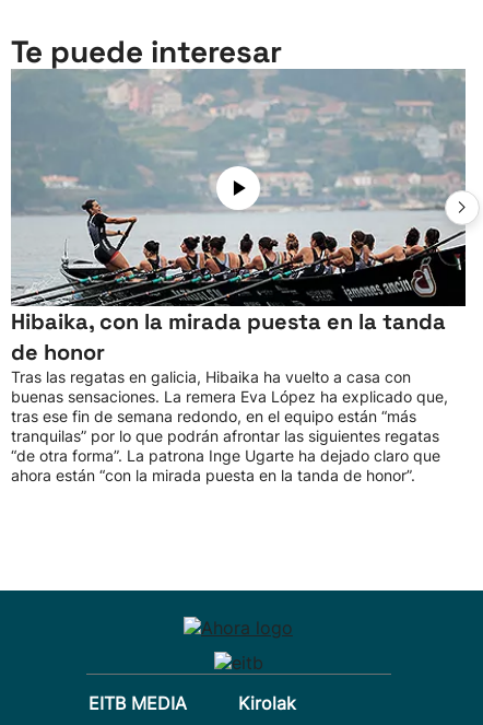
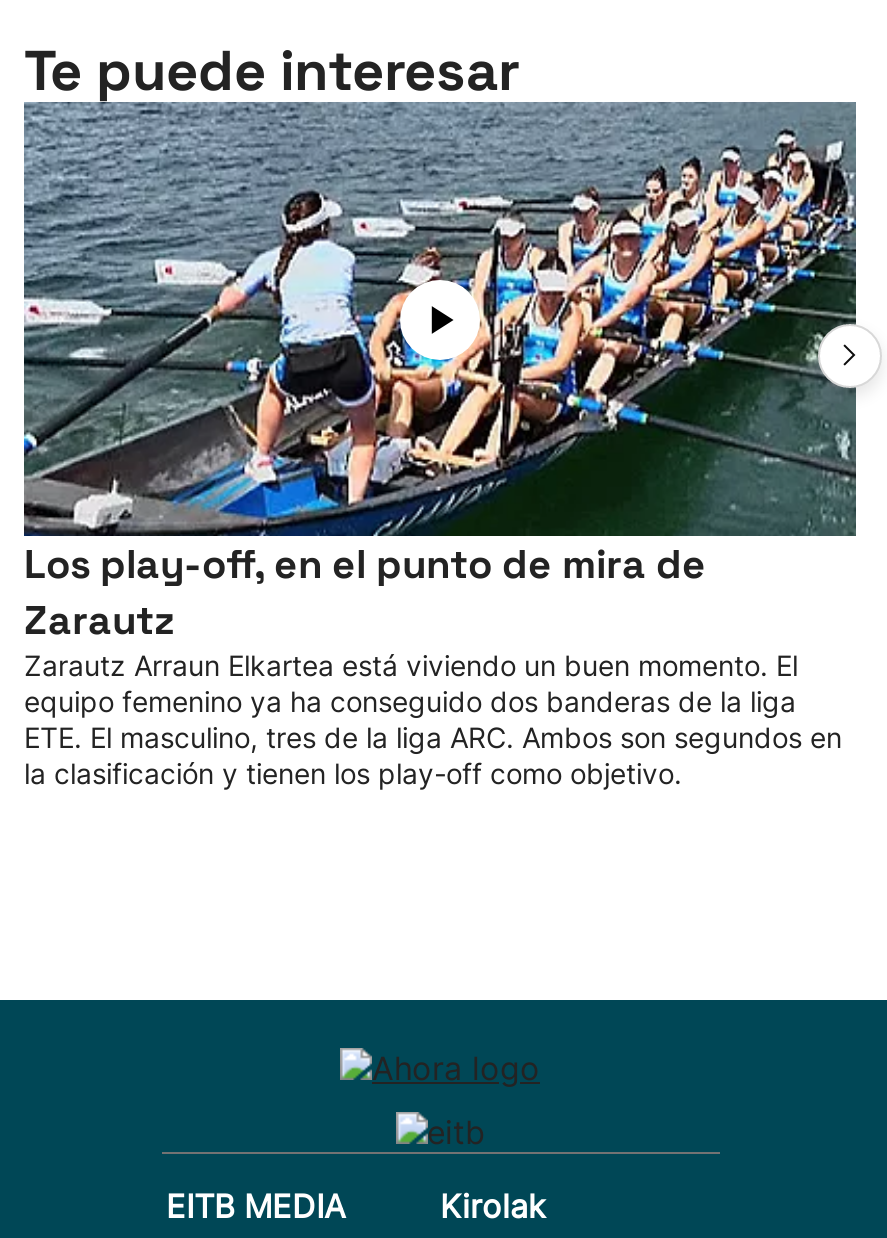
[11,71,466,484] [image] | Hibaika, con la mirada puesta en la tanda | de honor | Tras las regatas en galicia, Hibaika ha vuelto a casa con | buenas sensaciones. La remera Eva López ha explicado que, | tras ese fin de semana redondo, en el equipo están “más | tranquilas” por lo que podrán afrontar las siguientes regatas | “de otra forma”. La patrona Inge Ugarte ha dejado claro que | ahora están “con la mirada puesta en la tanda de honor”. -> [24,104,858,790] [image] | Los play-off, en el punto de mira de | Zarautz | Zarautz Arraun Elkartea está viviendo un buen momento. El | equipo femenino ya ha conseguido dos banderas de la liga | ETE. El masculino, tres de la liga ARC. Ambos son segundos en | la clasificación y tienen los play-off como objetivo.

